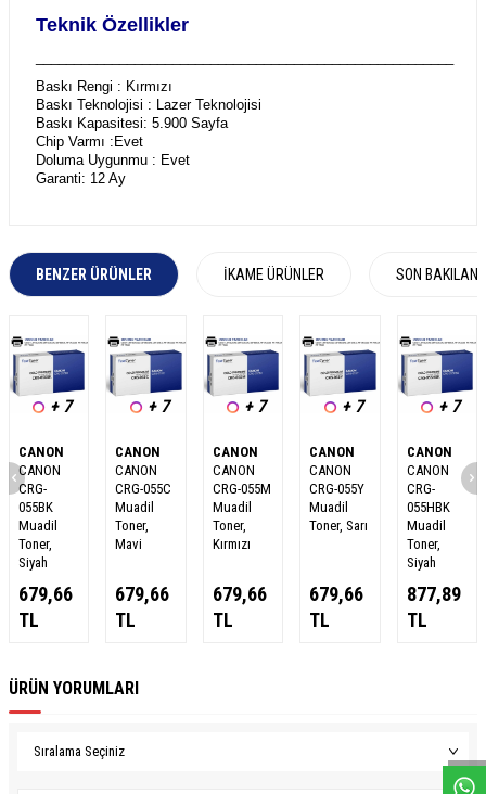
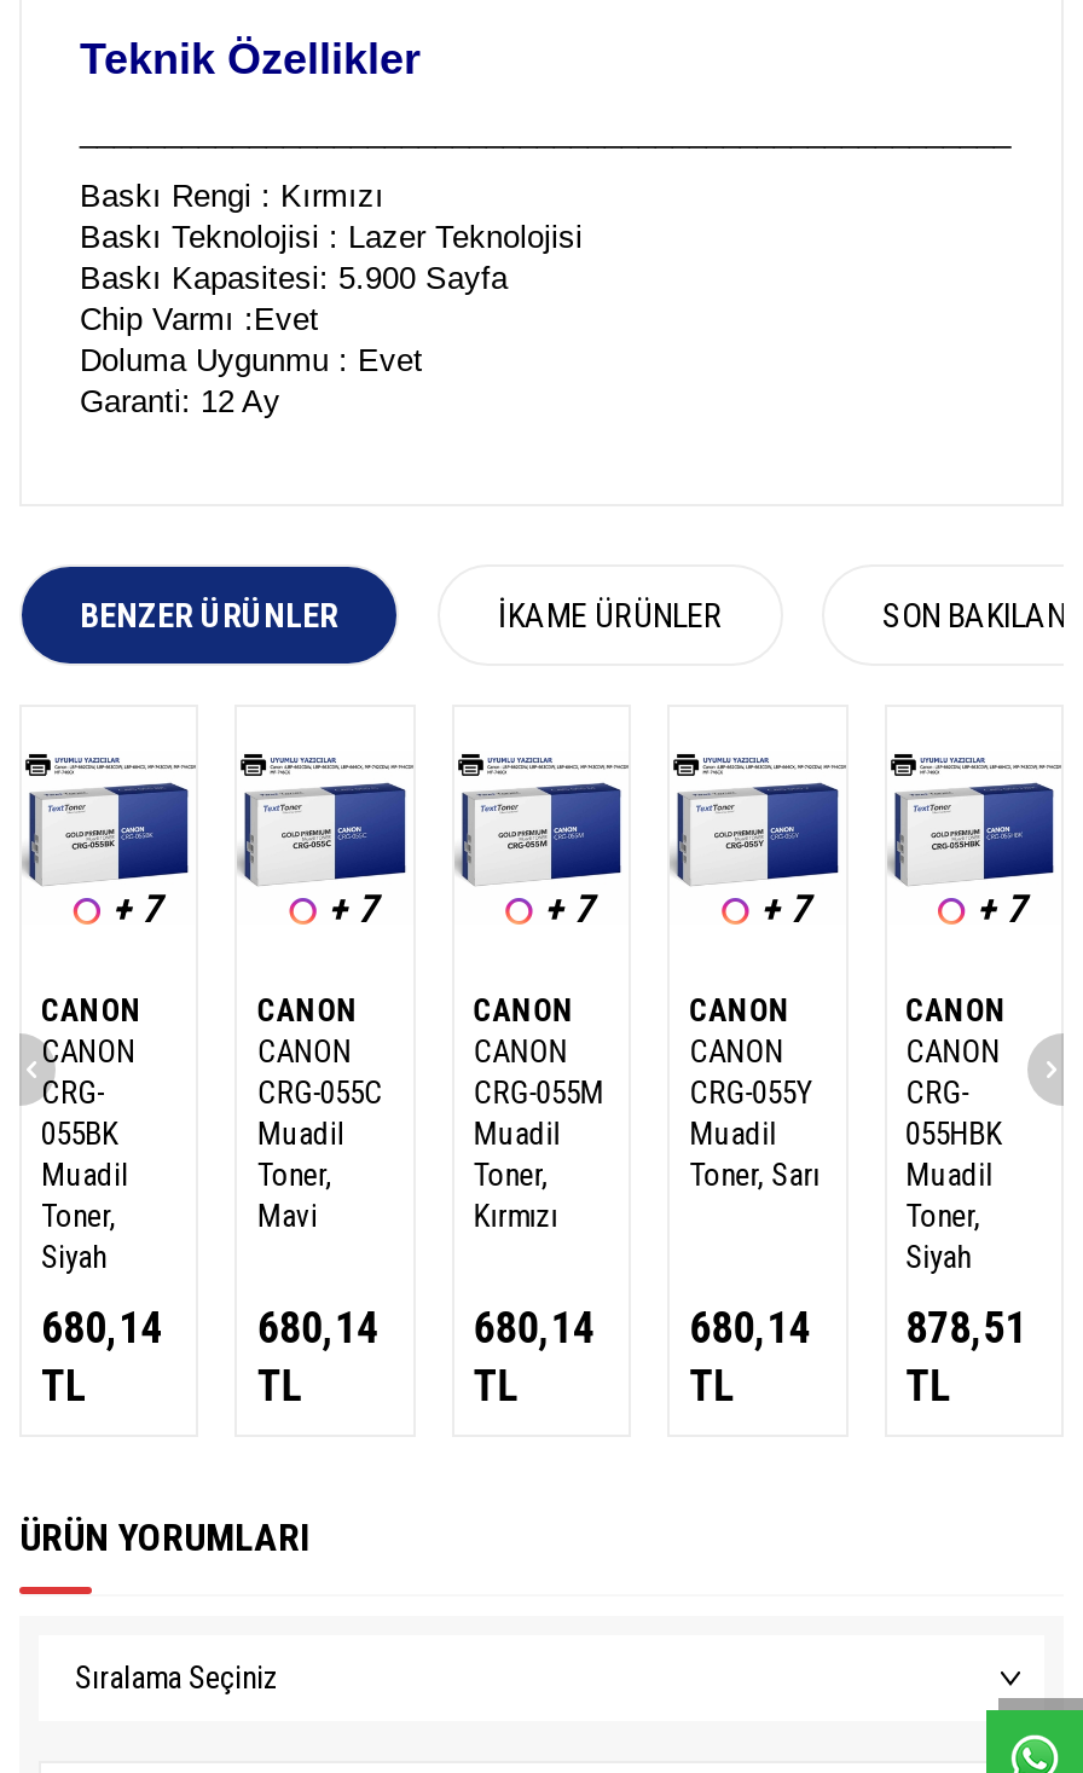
[18,582,73,605] 679,66 -> [41,1301,162,1351] 680,14
[115,582,170,605] 679,66 -> [257,1301,378,1351] 680,14
[212,582,267,605] 679,66 -> [473,1301,594,1351] 680,14
[309,582,364,605] 679,66 -> [689,1301,810,1351] 680,14
[406,582,461,605] 877,89 -> [906,1301,1026,1351] 878,51

